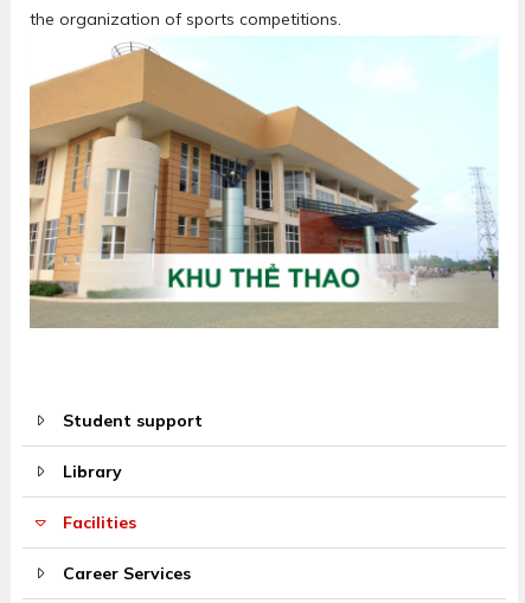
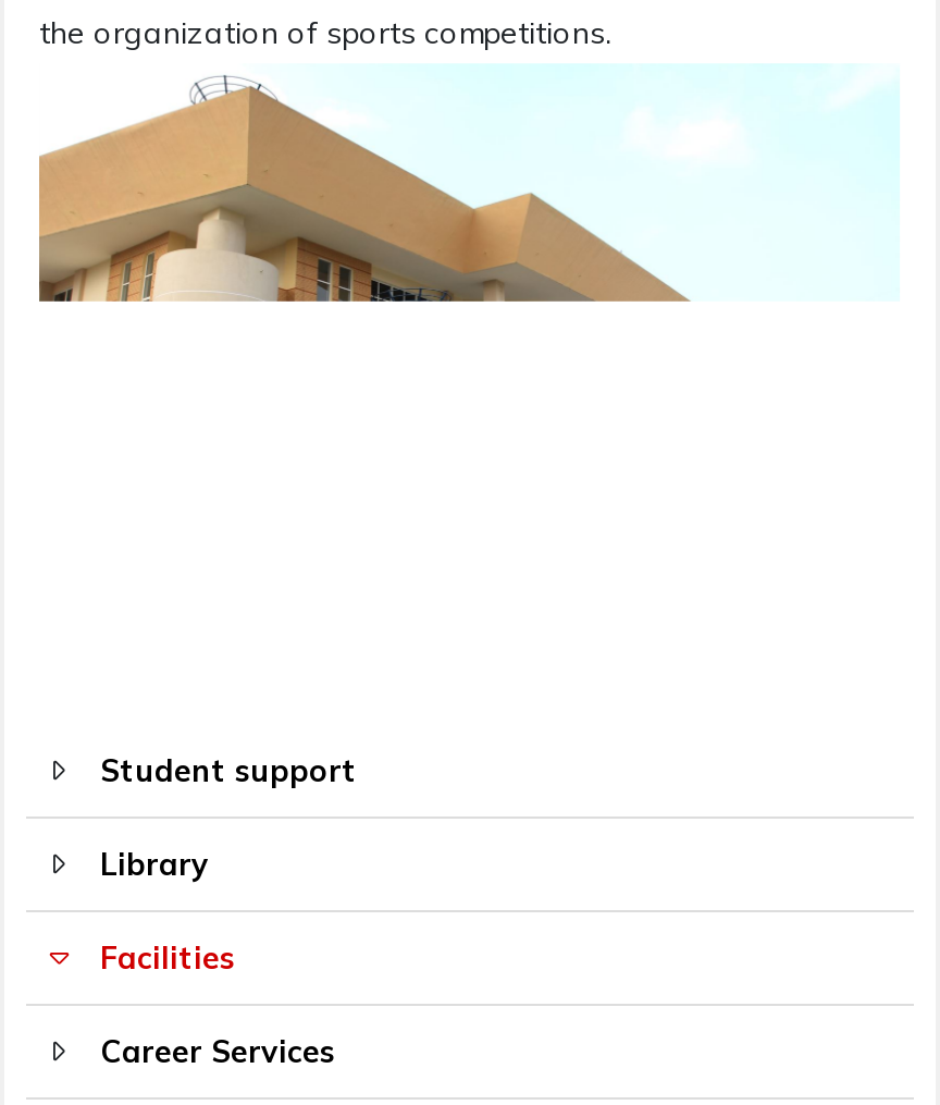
[28,165,500,329] [image] -> none

